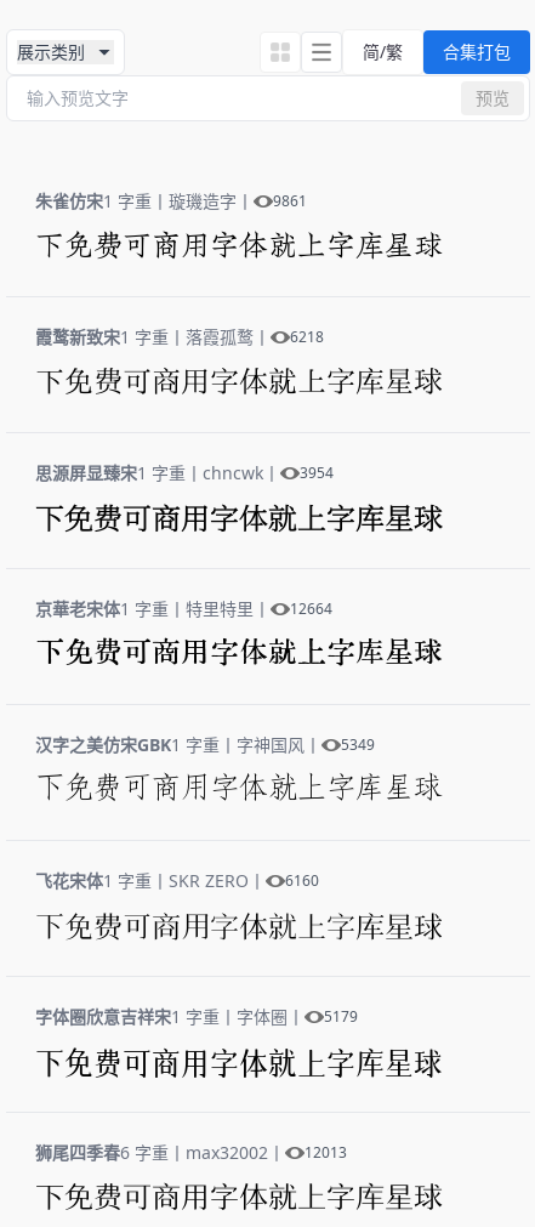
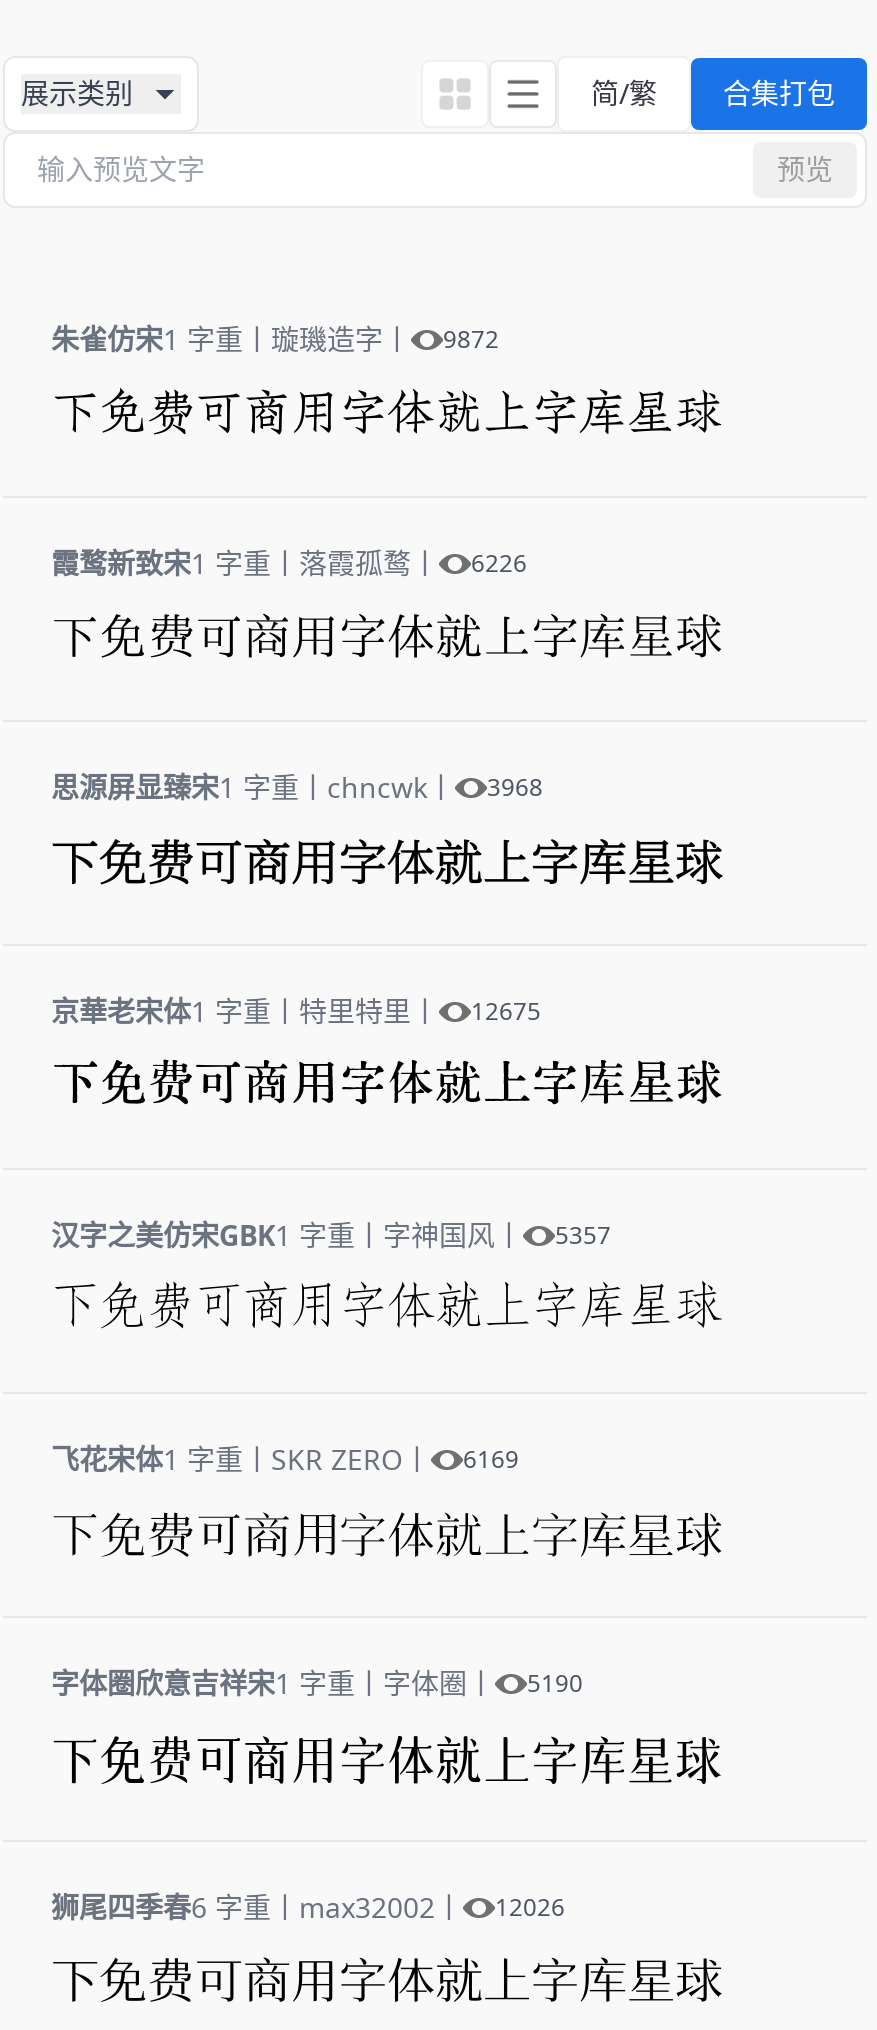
[35,189,307,212] 朱雀仿宋1 字重丨璇璣造字丨 9861 -> [51,320,499,358] 朱雀仿宋1 字重丨璇璣造字丨 9872
[290,326,324,347] 6218 -> [471,546,527,580] 6226
[35,461,334,484] 思源屏显臻宋1 字重丨chncwk丨 3954 -> [51,768,543,806] 思源屏显臻宋1 字重丨chncwk丨 3968
[35,597,332,620] 京華老宋体1 字重丨特里特里丨 12664 -> [51,992,541,1030] 京華老宋体1 字重丨特里特里丨 12675
[35,733,375,756] 汉字之美仿宋GBK1 字重丨字神国风丨 5349 -> [51,1216,611,1254] 汉字之美仿宋GBK1 字重丨字神国风丨 5357
[35,869,319,892] 飞花宋体1 字重丨SKR ZERO丨 6160 -> [51,1440,519,1478] 飞花宋体1 字重丨SKR ZERO丨 6169
[35,1005,358,1028] 字体圈欣意吉祥宋1 字重丨字体圈丨 5179 -> [51,1664,583,1702] 字体圈欣意吉祥宋1 字重丨字体圈丨 5190
[35,1141,347,1164] 狮尾四季春6 字重丨max32002丨 12013 -> [51,1888,565,1926] 狮尾四季春6 字重丨max32002丨 12026

